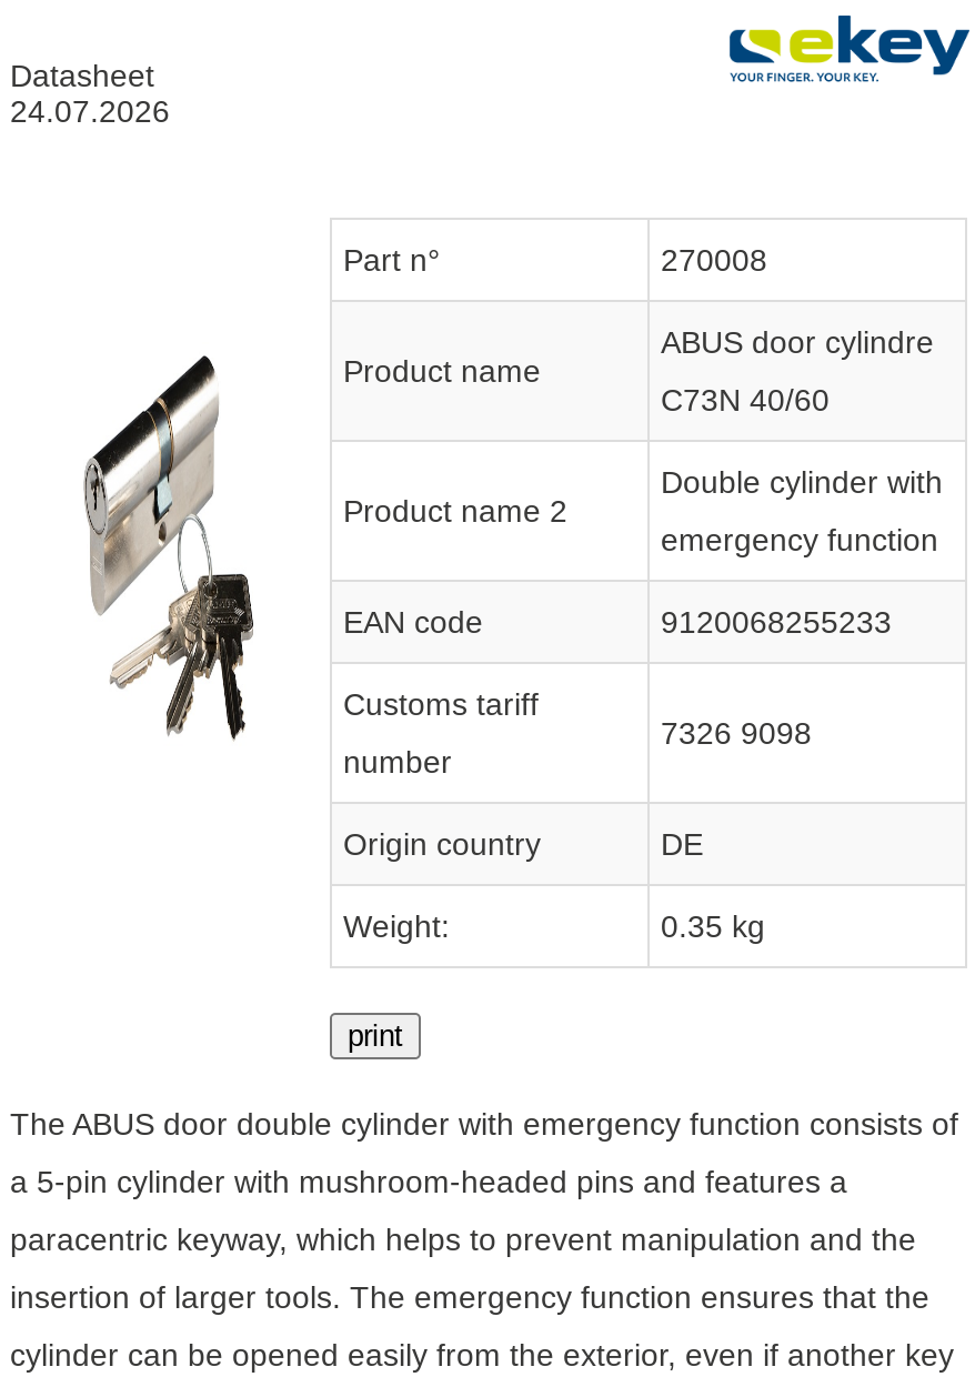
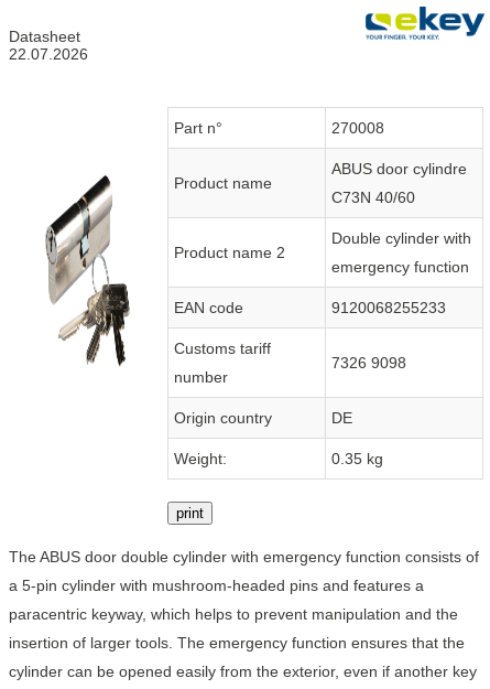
[10,93,170,129] 24.07.2026 -> [9,45,88,63] 22.07.2026

